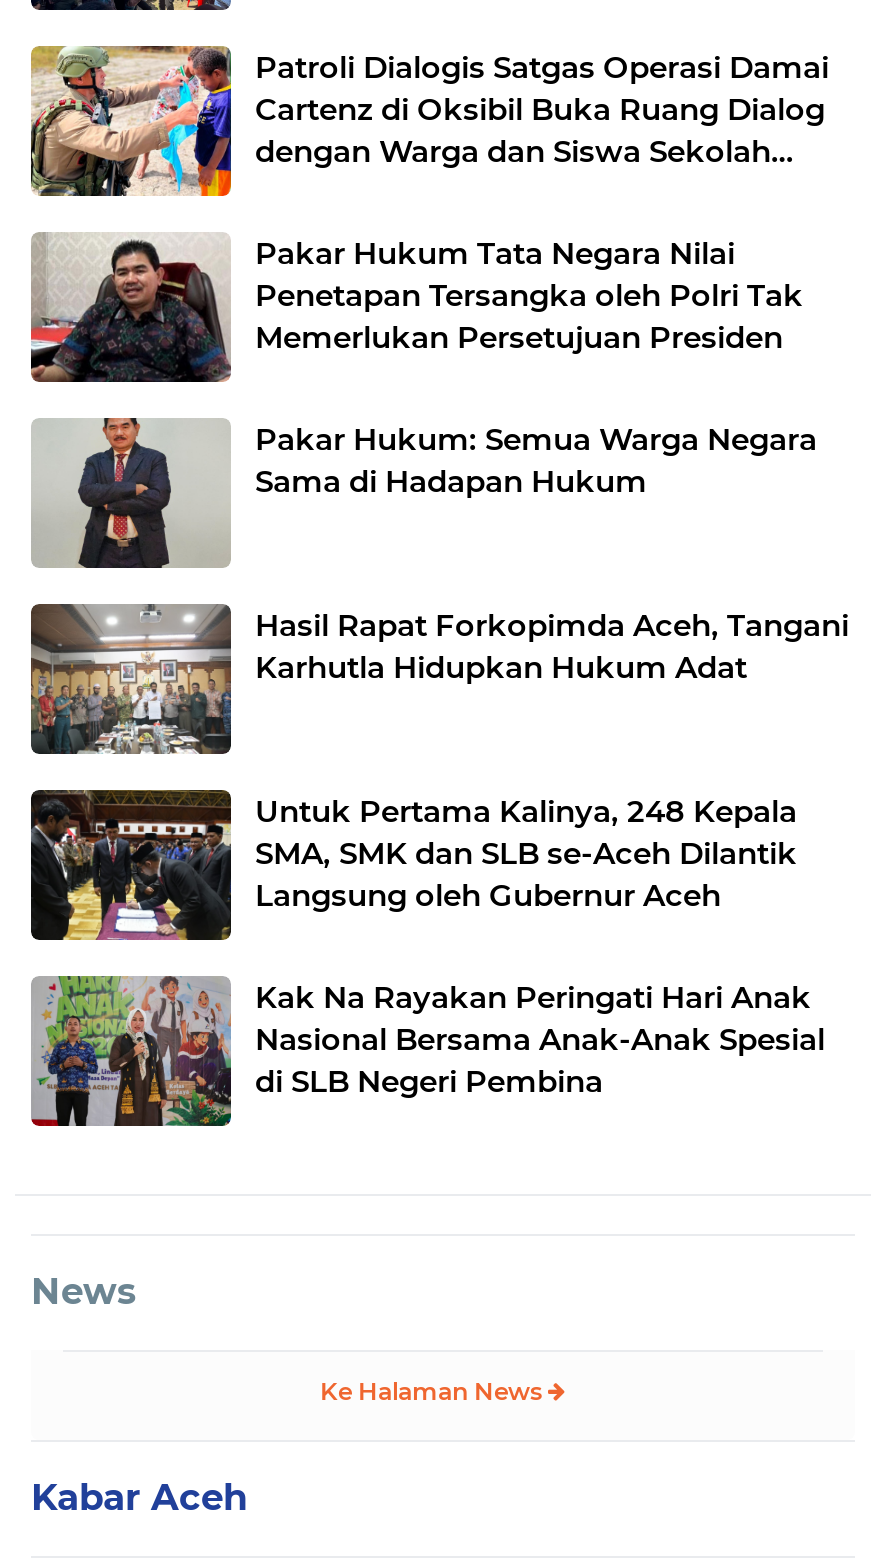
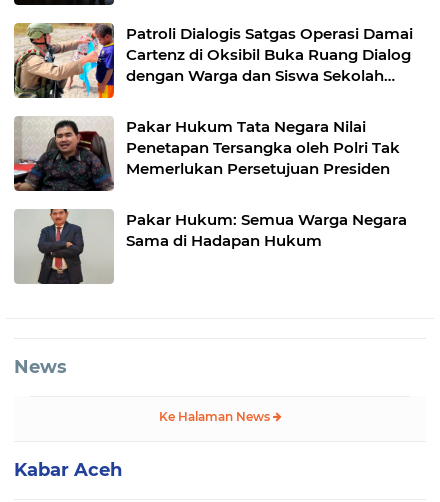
[29,602,849,756] [image] | Hasil Rapat Forkopimda Aceh, Tangani | Karhutla Hidupkan Hukum Adat -> none
[29,788,825,1100] [image] | Untuk Pertama Kalinya, 248 Kepala | SMA, SMK dan SLB se-Aceh Dilantik | Langsung oleh Gubernur Aceh | Kak Na Rayakan Peringati Hari Anak | Nasional Bersama Anak-Anak Spesial | di SLB Negeri Pembina -> none
[31,976,231,1126] [image] -> none

